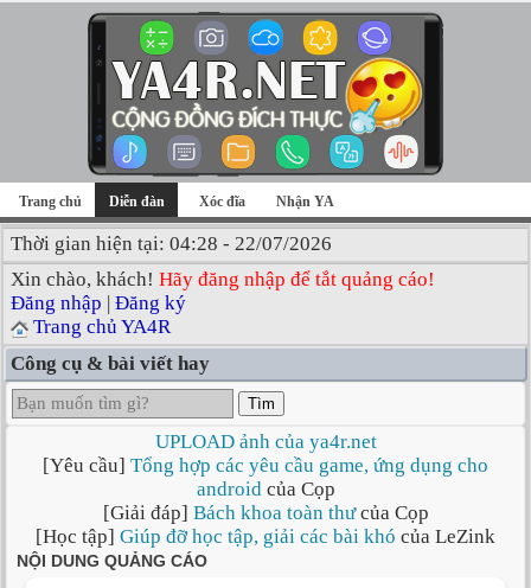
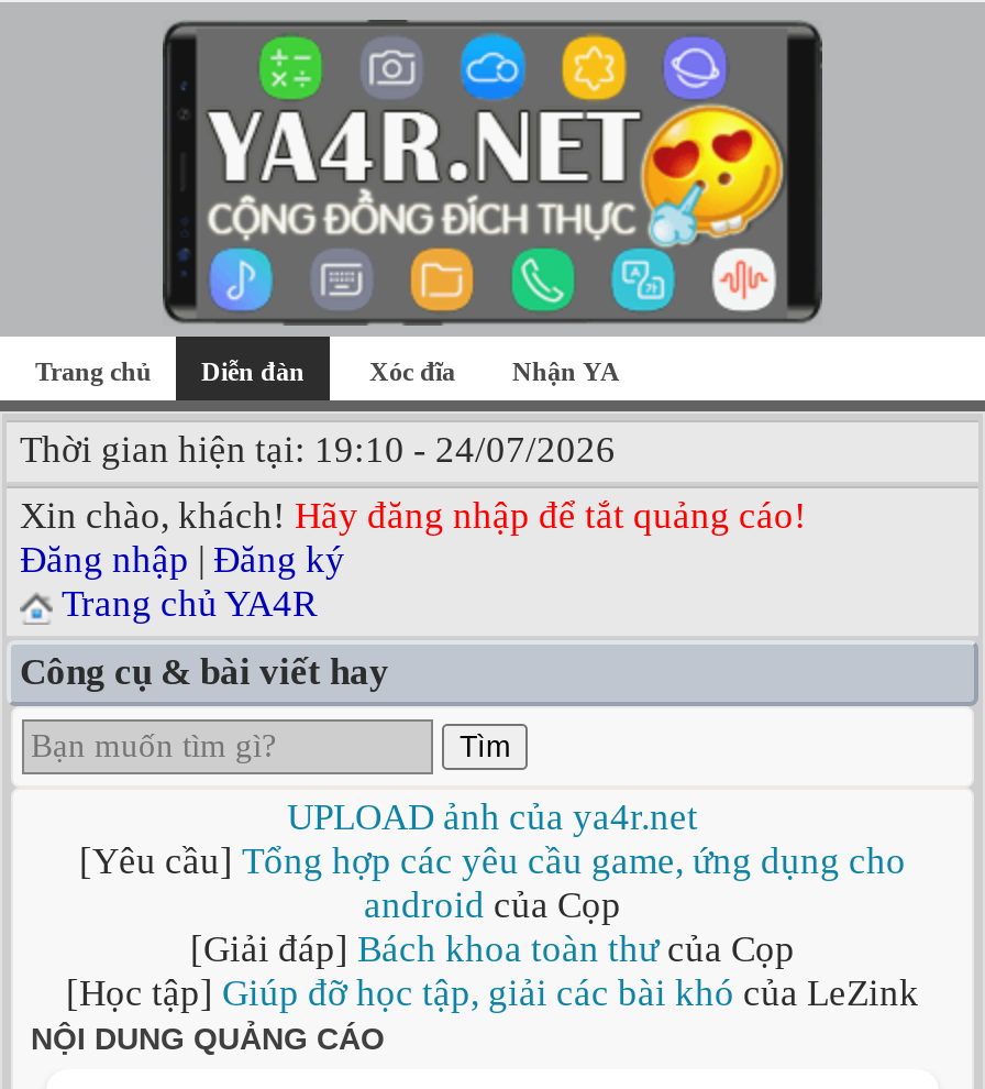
[11,232,332,255] Thời gian hiện tại: 04:28 - 22/07/2026 -> [20,429,616,471] Thời gian hiện tại: 19:10 - 24/07/2026

